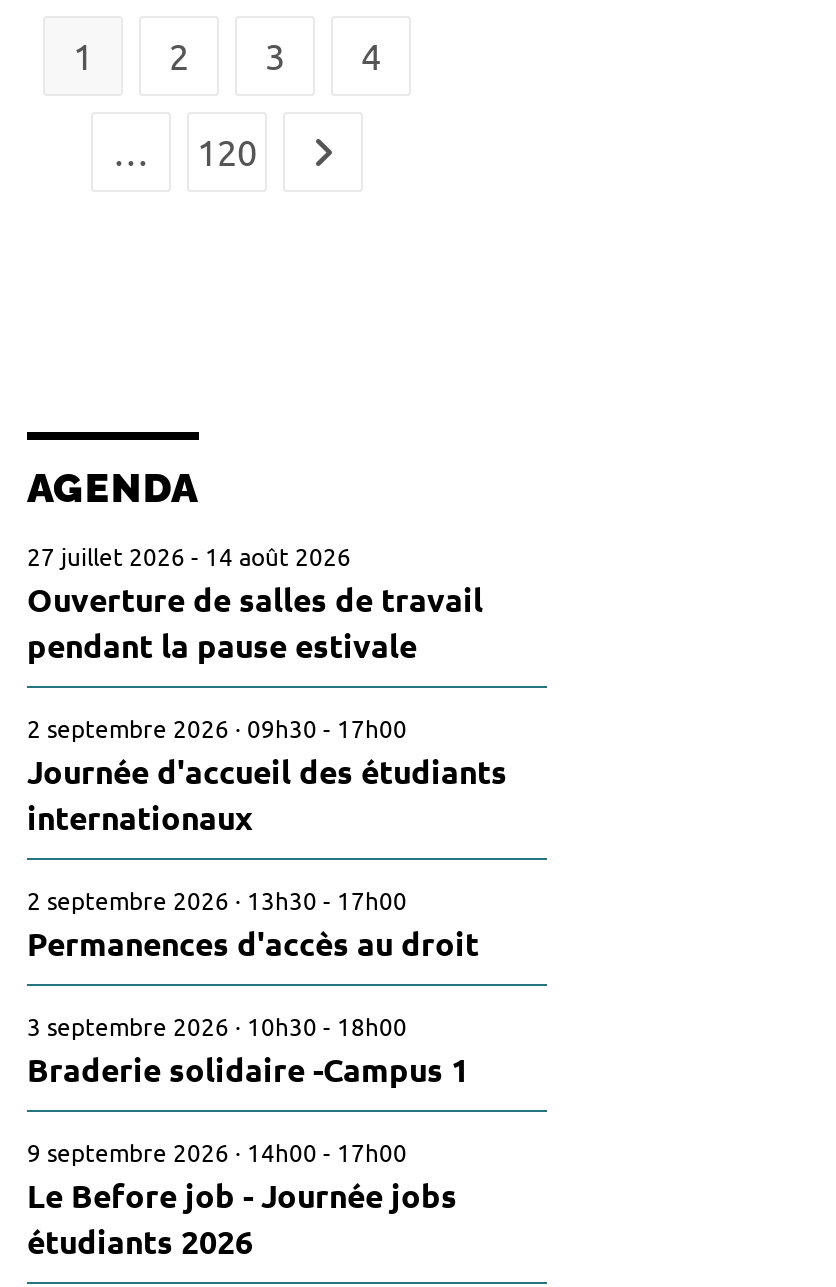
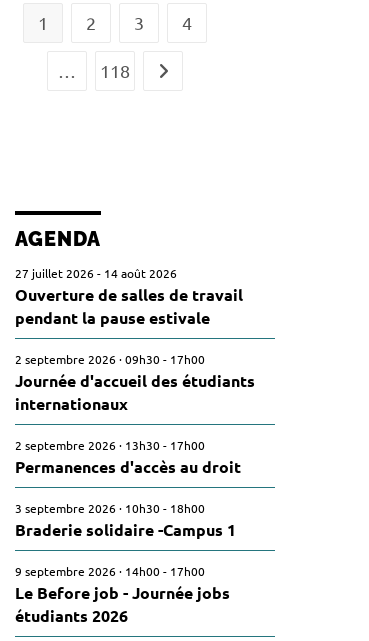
[197,131,257,173] 120 -> [100,60,130,81] 118

